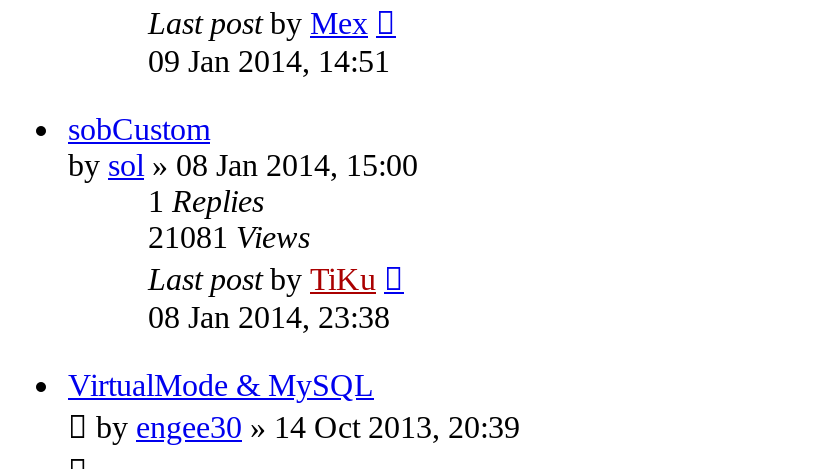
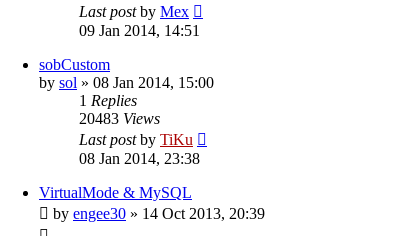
[148,220,310,254] 21081 Views -> [79,110,160,127] 20483 Views

